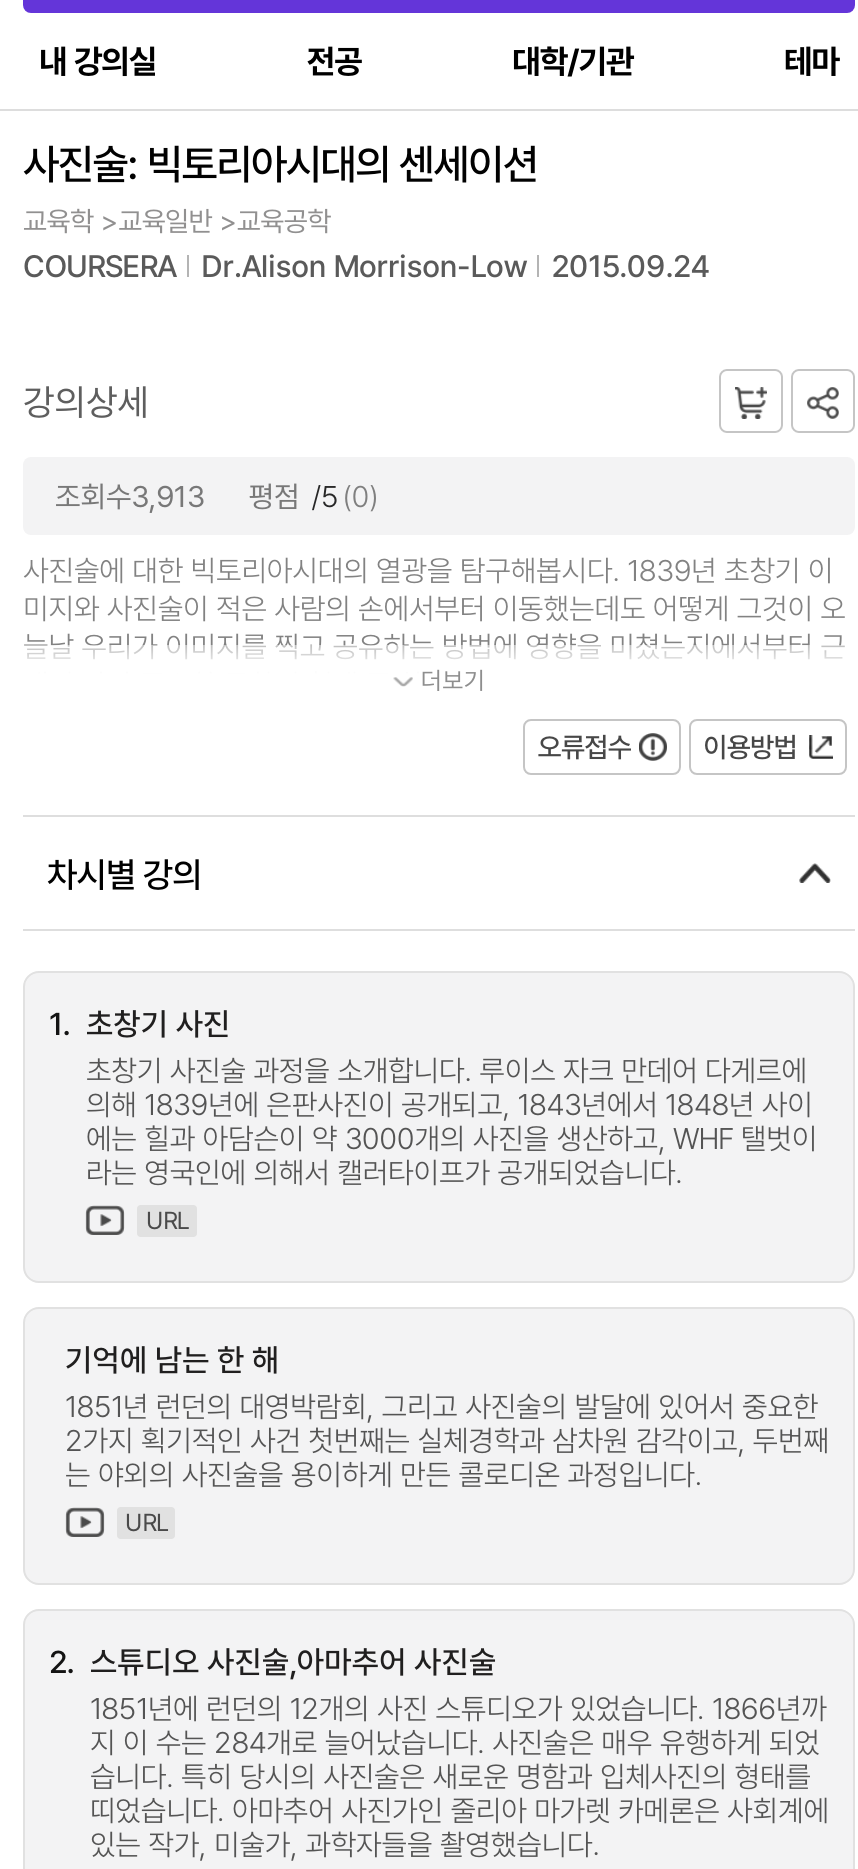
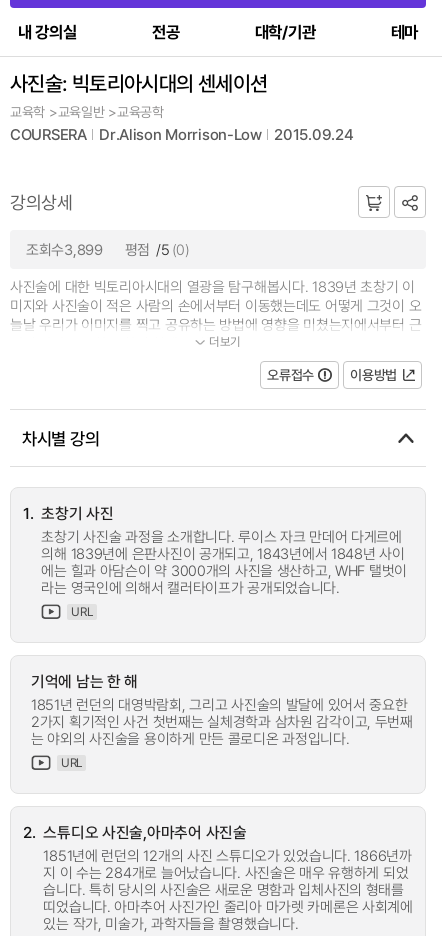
[55,475,379,515] 조회수3,913 평점 /5 (0) -> [26,239,190,259] 조회수3,899 평점 /5 (0)

